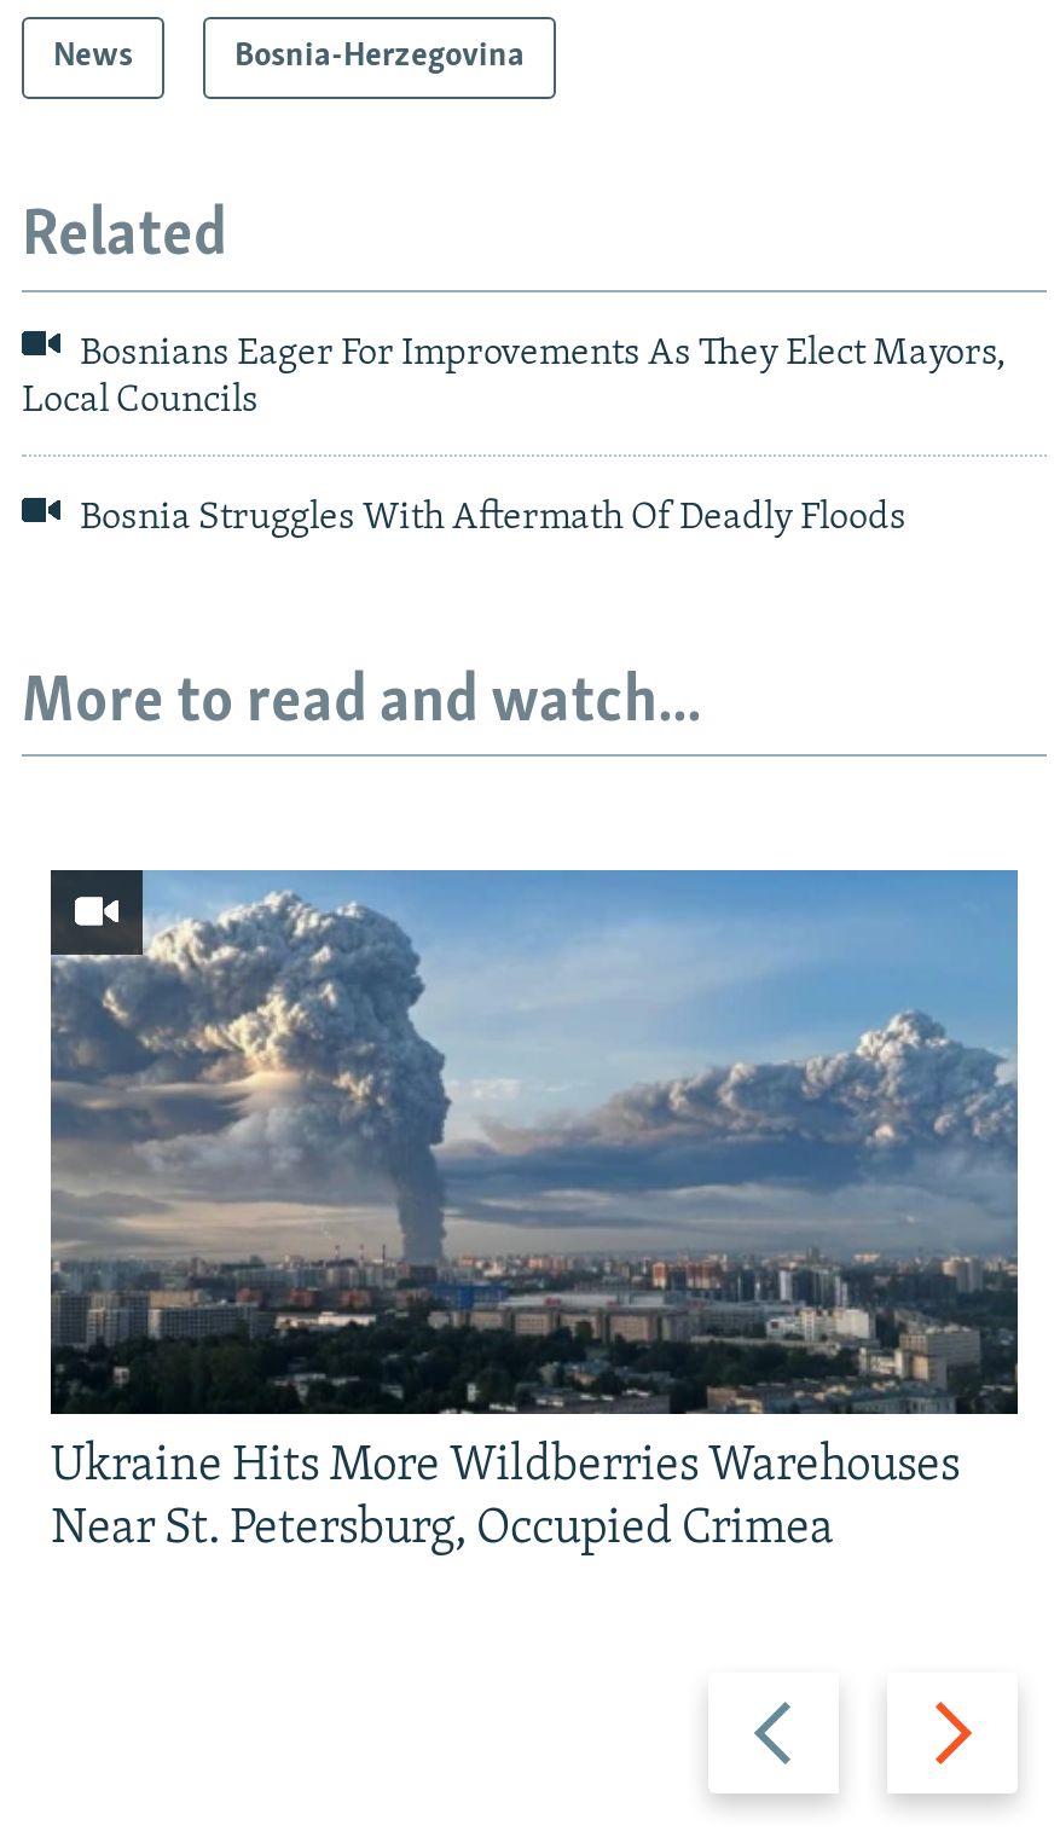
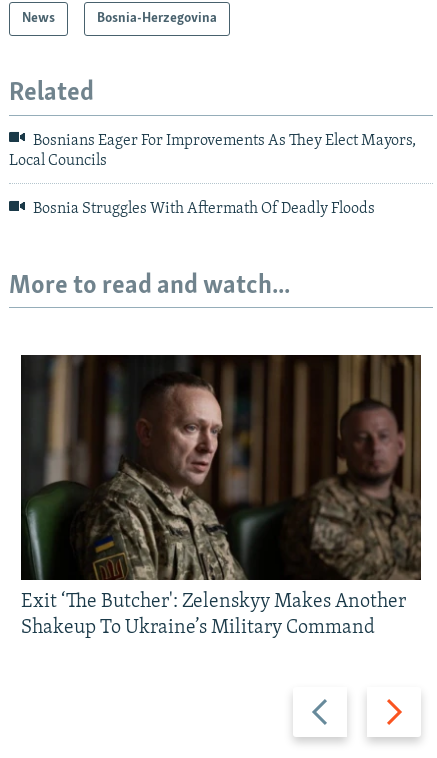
[48,868,1020,1555] [image] | Ukraine Hits More Wildberries Warehouses | Near St. Petersburg, Occupied Crimea -> [20,354,422,638] [image] | Exit ‘The Butcher': Zelenskyy Makes Another | Shakeup To Ukraine’s Military Command

